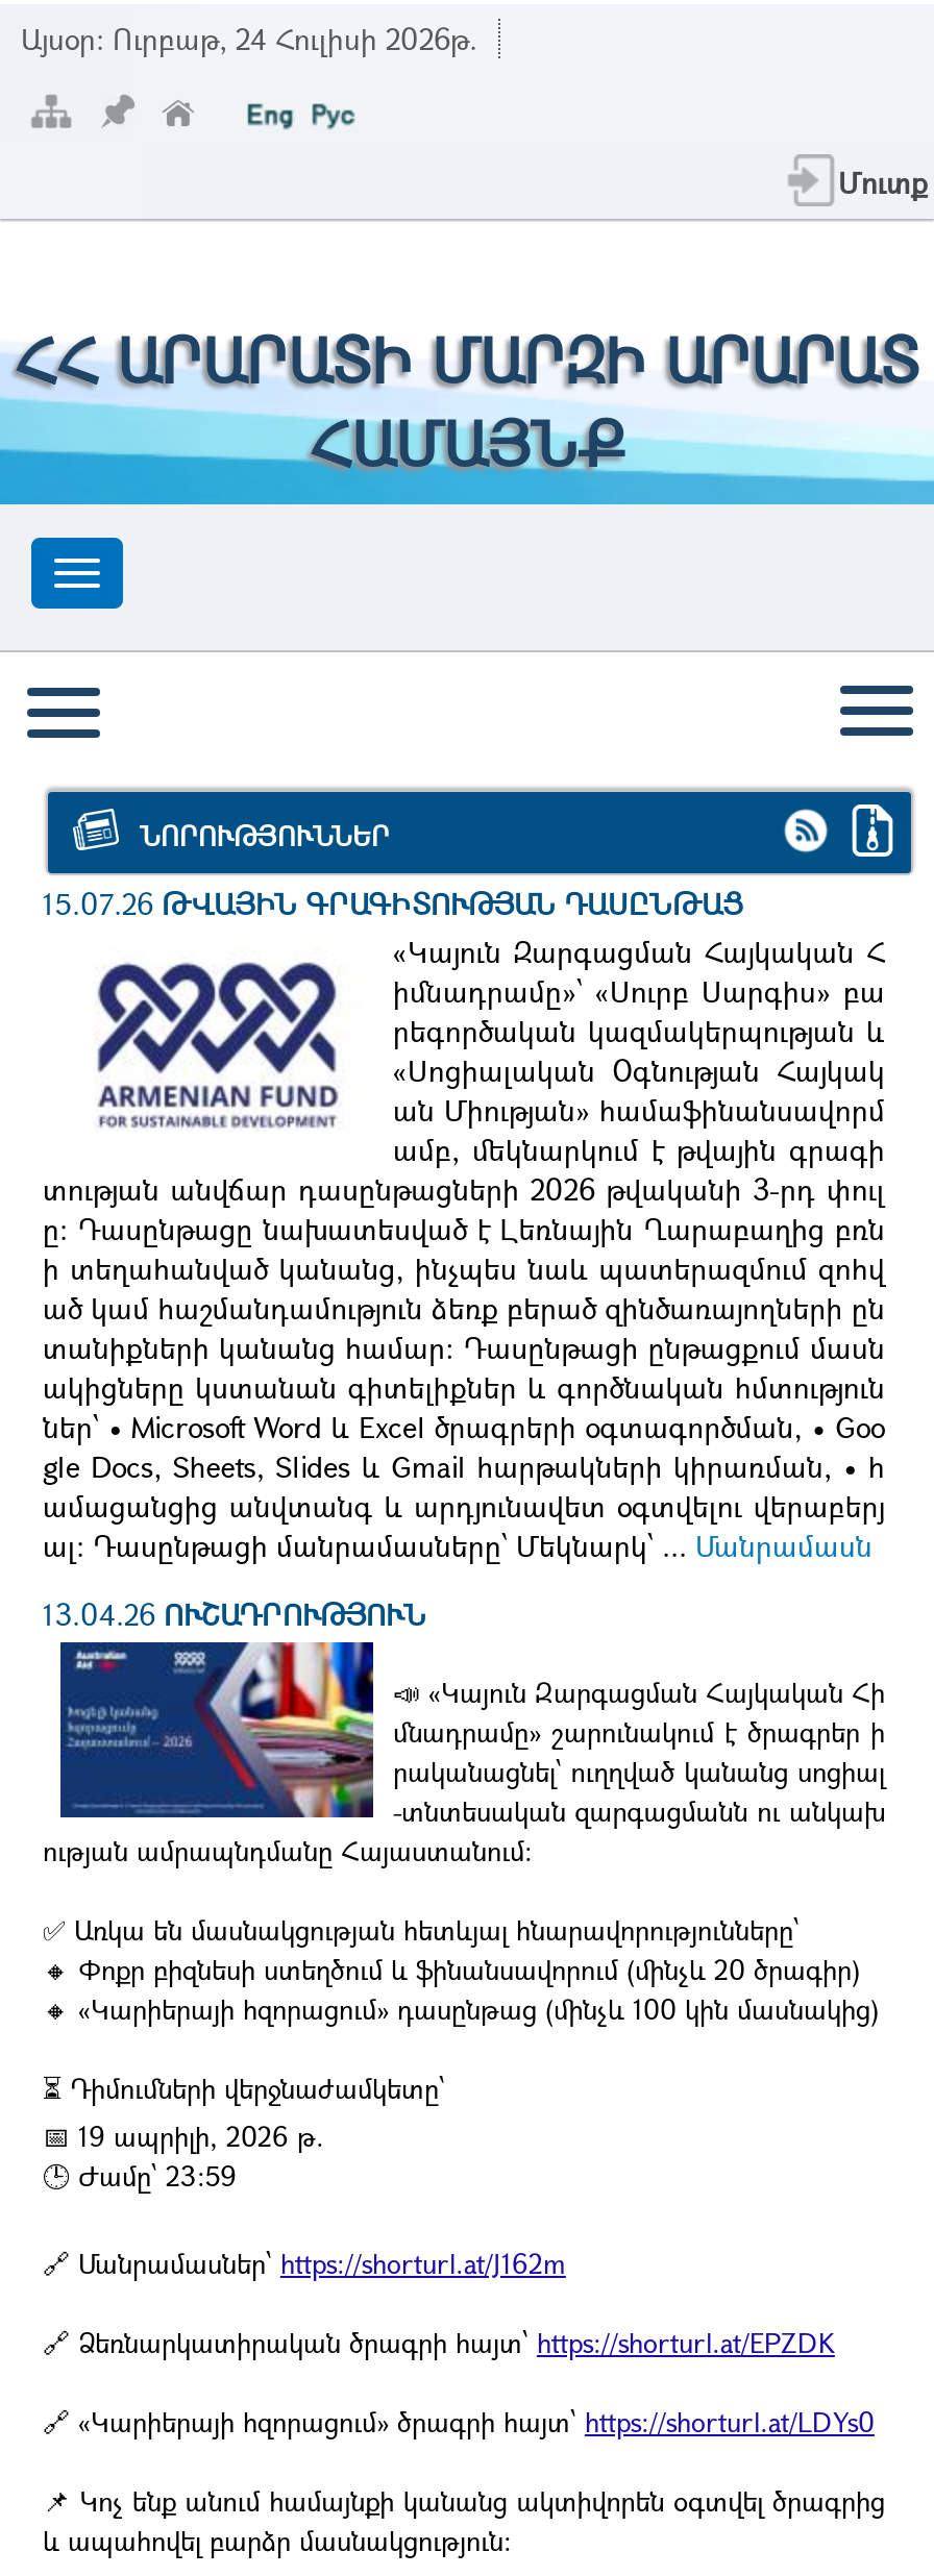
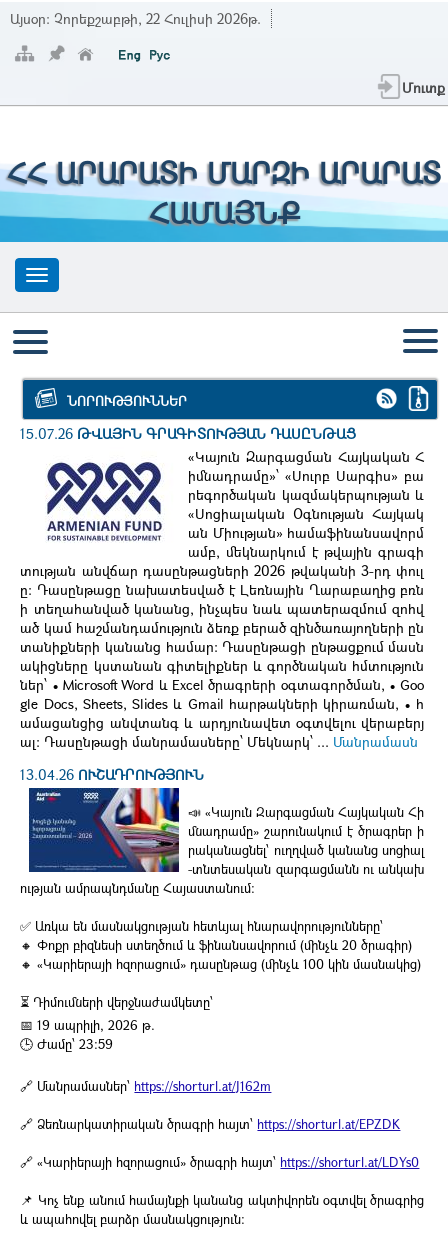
[21,19,477,58] Այսօր: Ուրբաթ, 24 Հուլիսի 2026թ. -> [10,9,261,28] Այսօր: Չորեքշաբթի, 22 Հուլիսի 2026թ.

